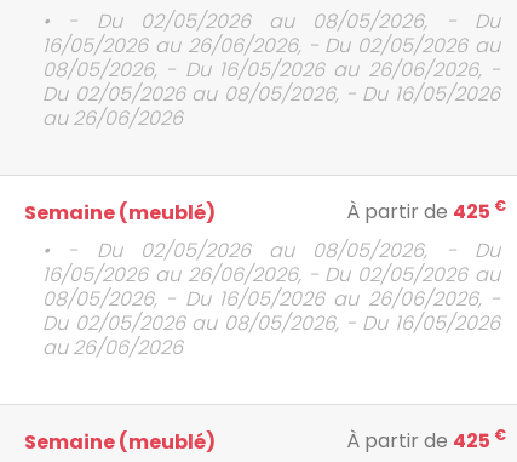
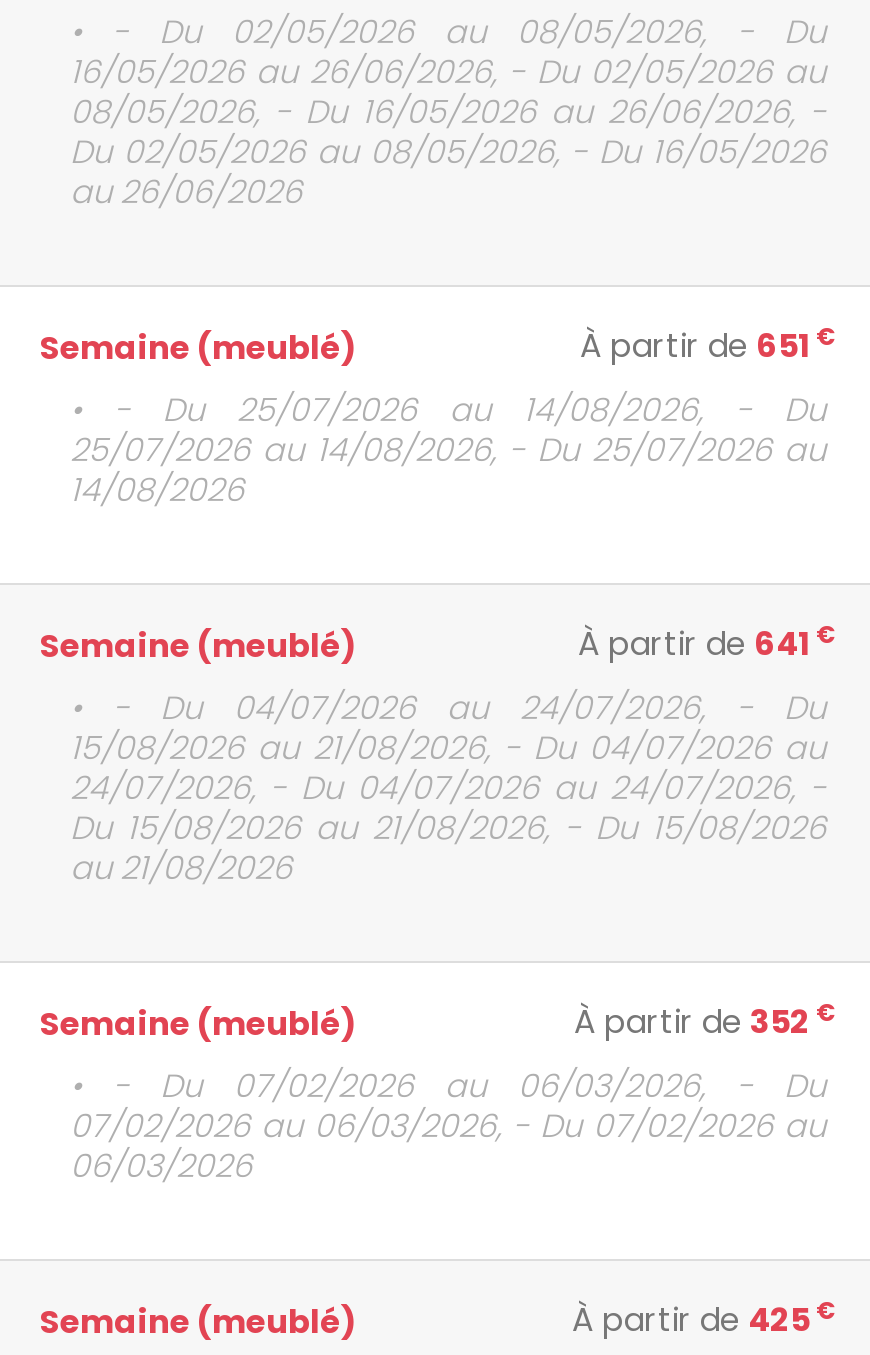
[42,196,506,362] À partir de 425€ | • - Du 02/05/2026 au 08/05/2026, - Du | 16/05/2026 au 26/06/2026, - Du 02/05/2026 au | 08/05/2026, - Du 16/05/2026 au 26/06/2026, - | Du 02/05/2026 au 08/05/2026, - Du 16/05/2026 | au 26/06/2026 -> [40,320,836,1190] À partir de 651 € | • - Du 25/07/2026 au 14/08/2026, - Du | 25/07/2026 au 14/08/2026, - Du 25/07/2026 au | 14/08/2026 | Semaine (meublé) | À partir de 641 € | • - Du 04/07/2026 au 24/07/2026, - Du | 15/08/2026 au 21/08/2026, - Du 04/07/2026 au | 24/07/2026, - Du 04/07/2026 au 24/07/2026, - | Du 15/08/2026 au 21/08/2026, - Du 15/08/2026 | au 21/08/2026 | Semaine (meublé) | À partir de 352 € | • - Du 07/02/2026 au 06/03/2026, - Du | 07/02/2026 au 06/03/2026, - Du 07/02/2026 au | 06/03/2026

